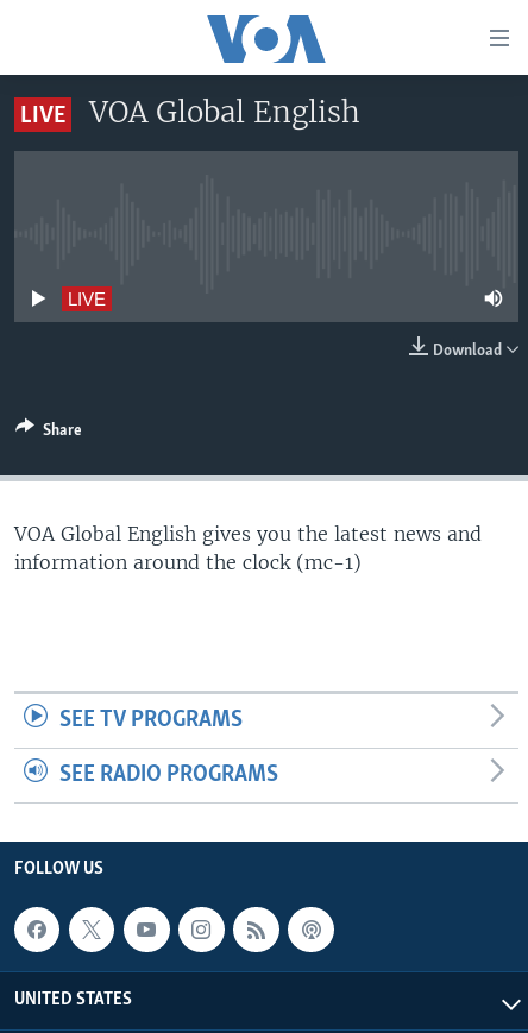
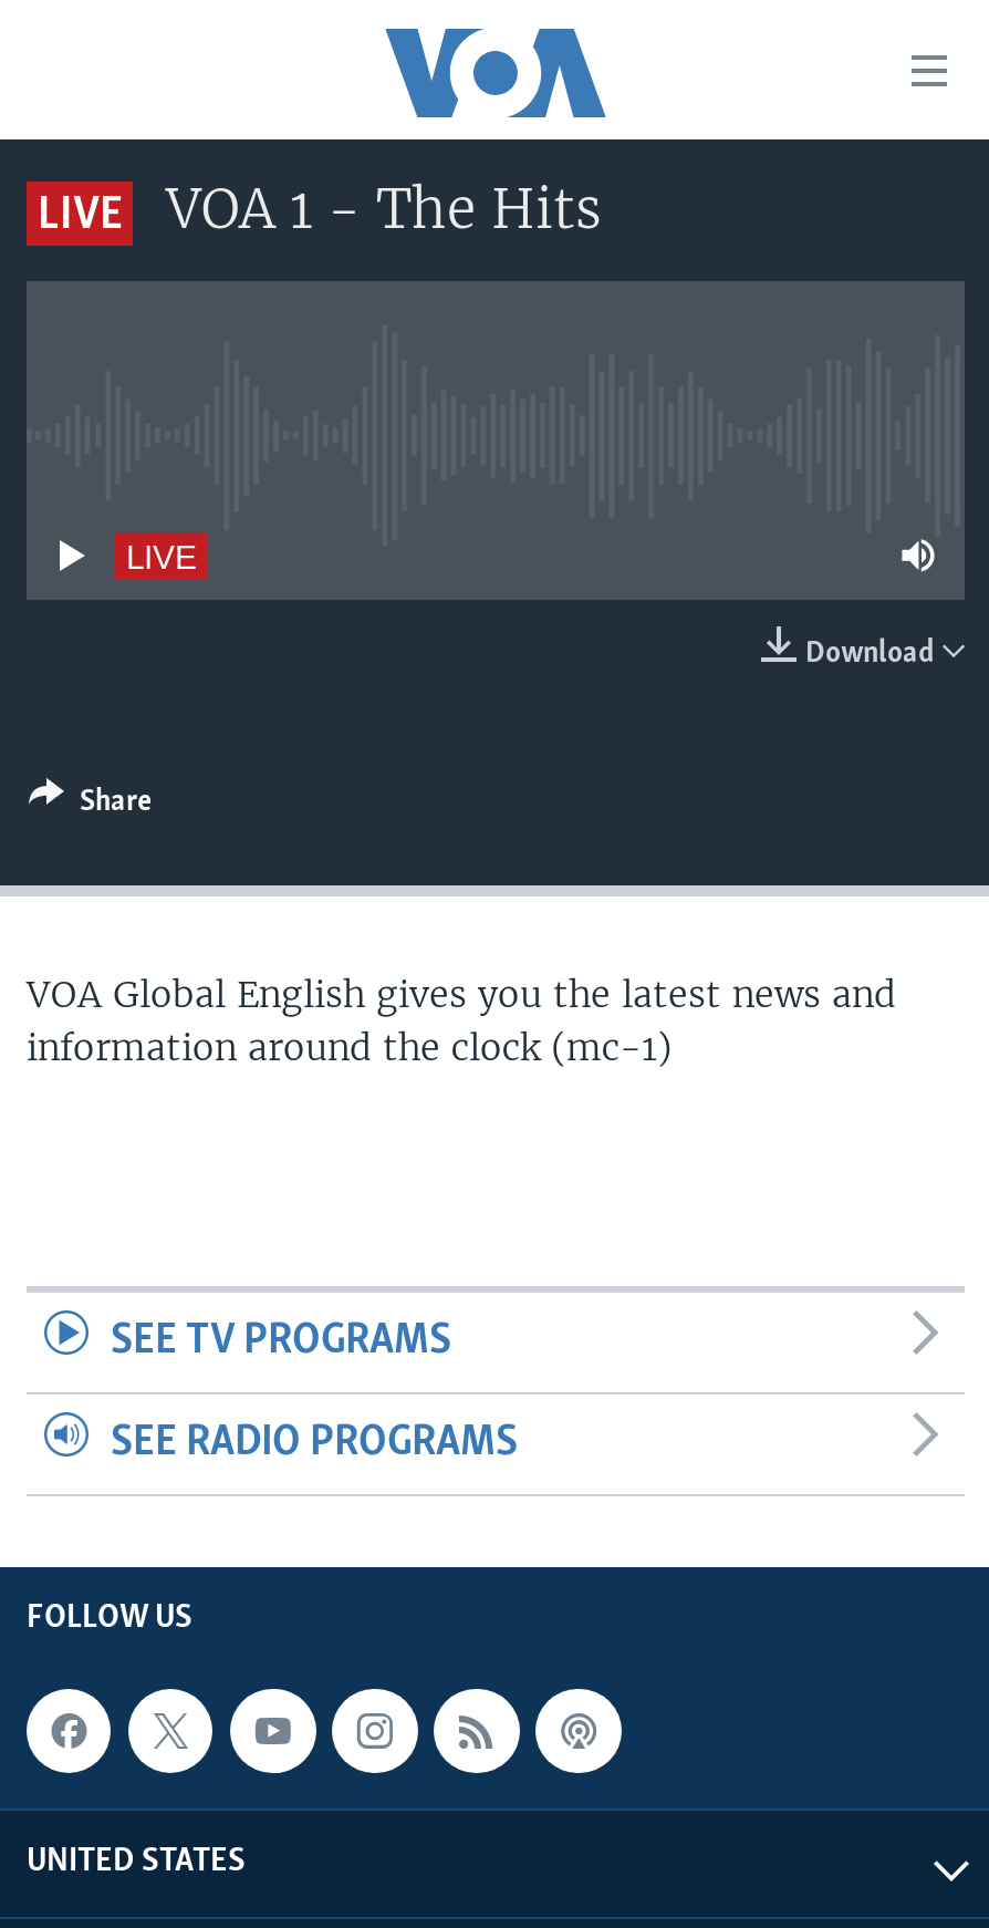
[89,94,360,131] VOA Global English -> [166,175,602,243] VOA 1 - The Hits

